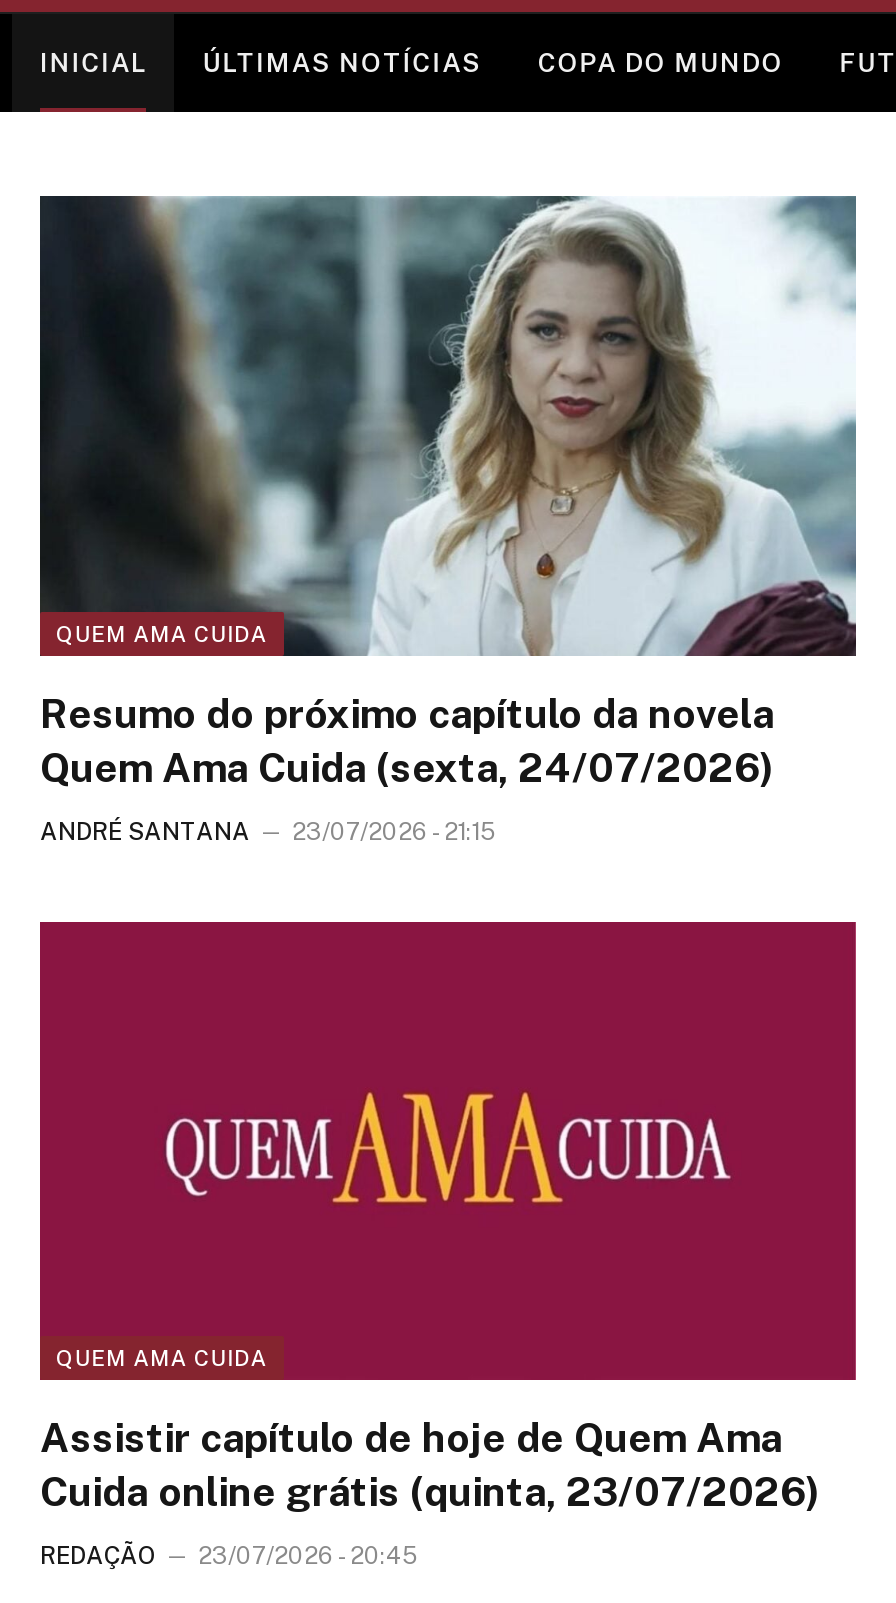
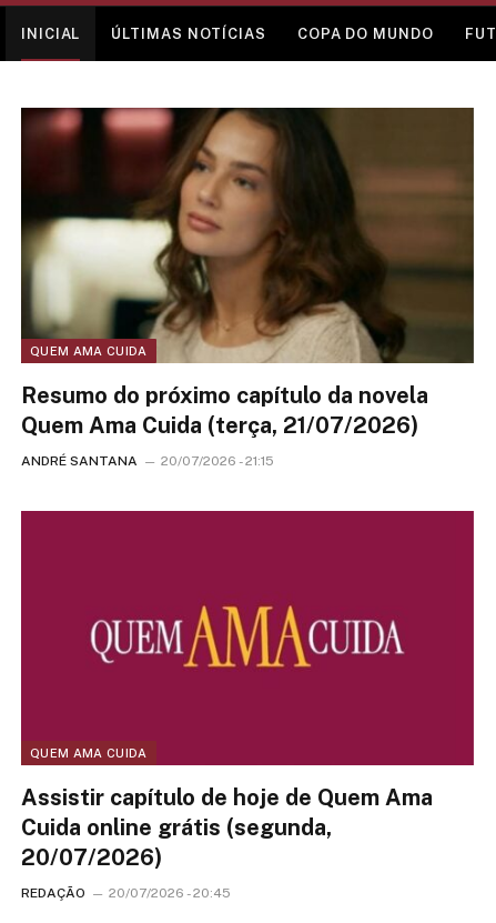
[40,194,858,656] [image] -> [21,107,475,363] [image]
[40,743,774,791] Quem Ama Cuida (sexta, 24/07/2026) -> [21,412,418,438] Quem Ama Cuida (terça, 21/07/2026)
[40,817,496,845] ANDRÉ SANTANA 23/07/2026 - 21:15 -> [21,453,274,468] ANDRÉ SANTANA 20/07/2026 - 21:15
[40,1468,820,1516] Cuida online grátis (quinta, 23/07/2026) -> [21,814,332,871] Cuida online grátis (segunda, | 20/07/2026)
[40,1542,418,1570] REDAÇÃO 23/07/2026 - 20:45 -> [21,885,231,901] REDAÇÃO 20/07/2026 - 20:45

